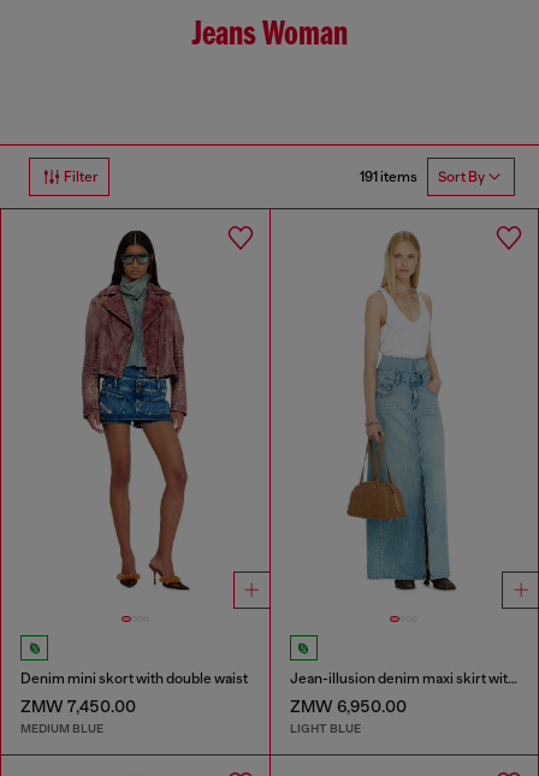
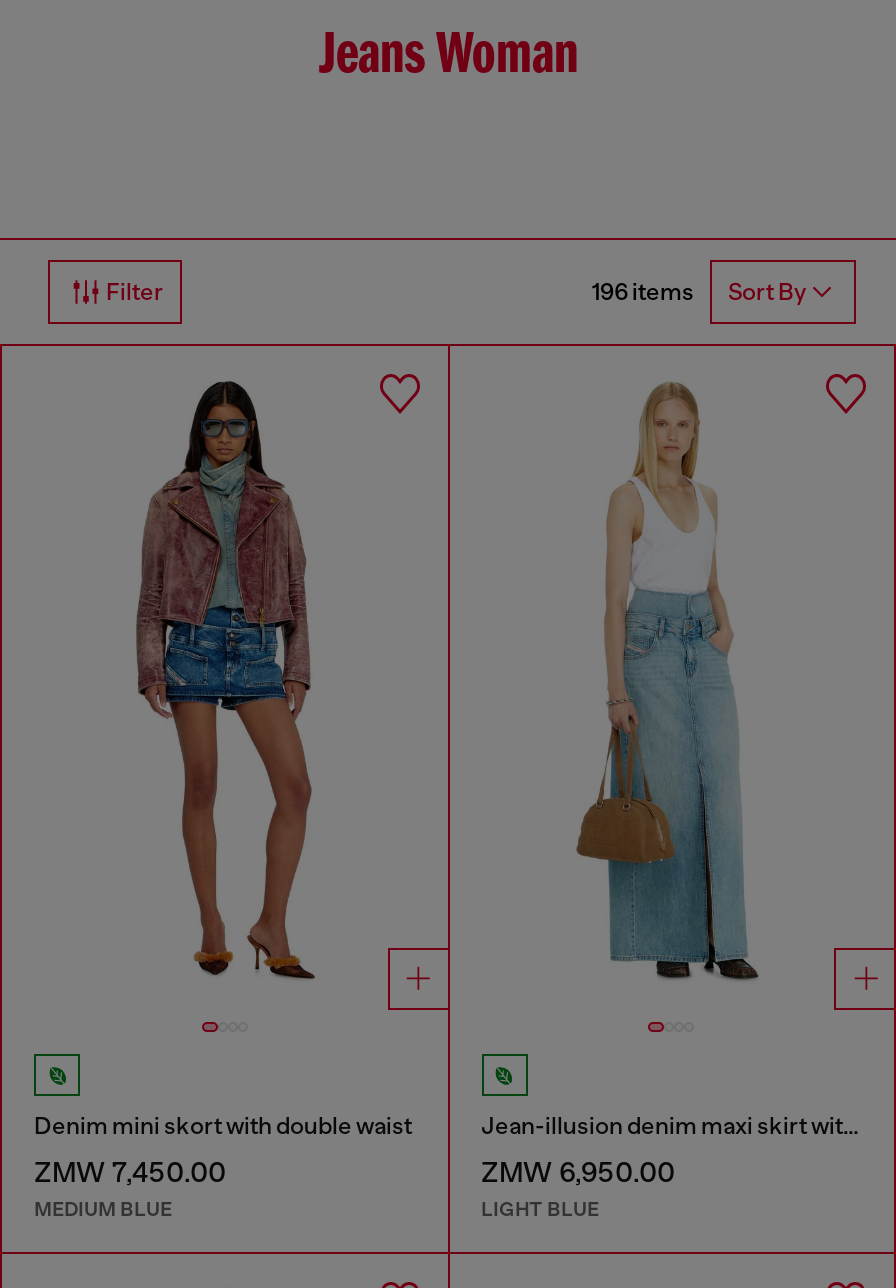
[360,168,485,186] 191 items Sort By -> [592,278,806,307] 196 items Sort By

